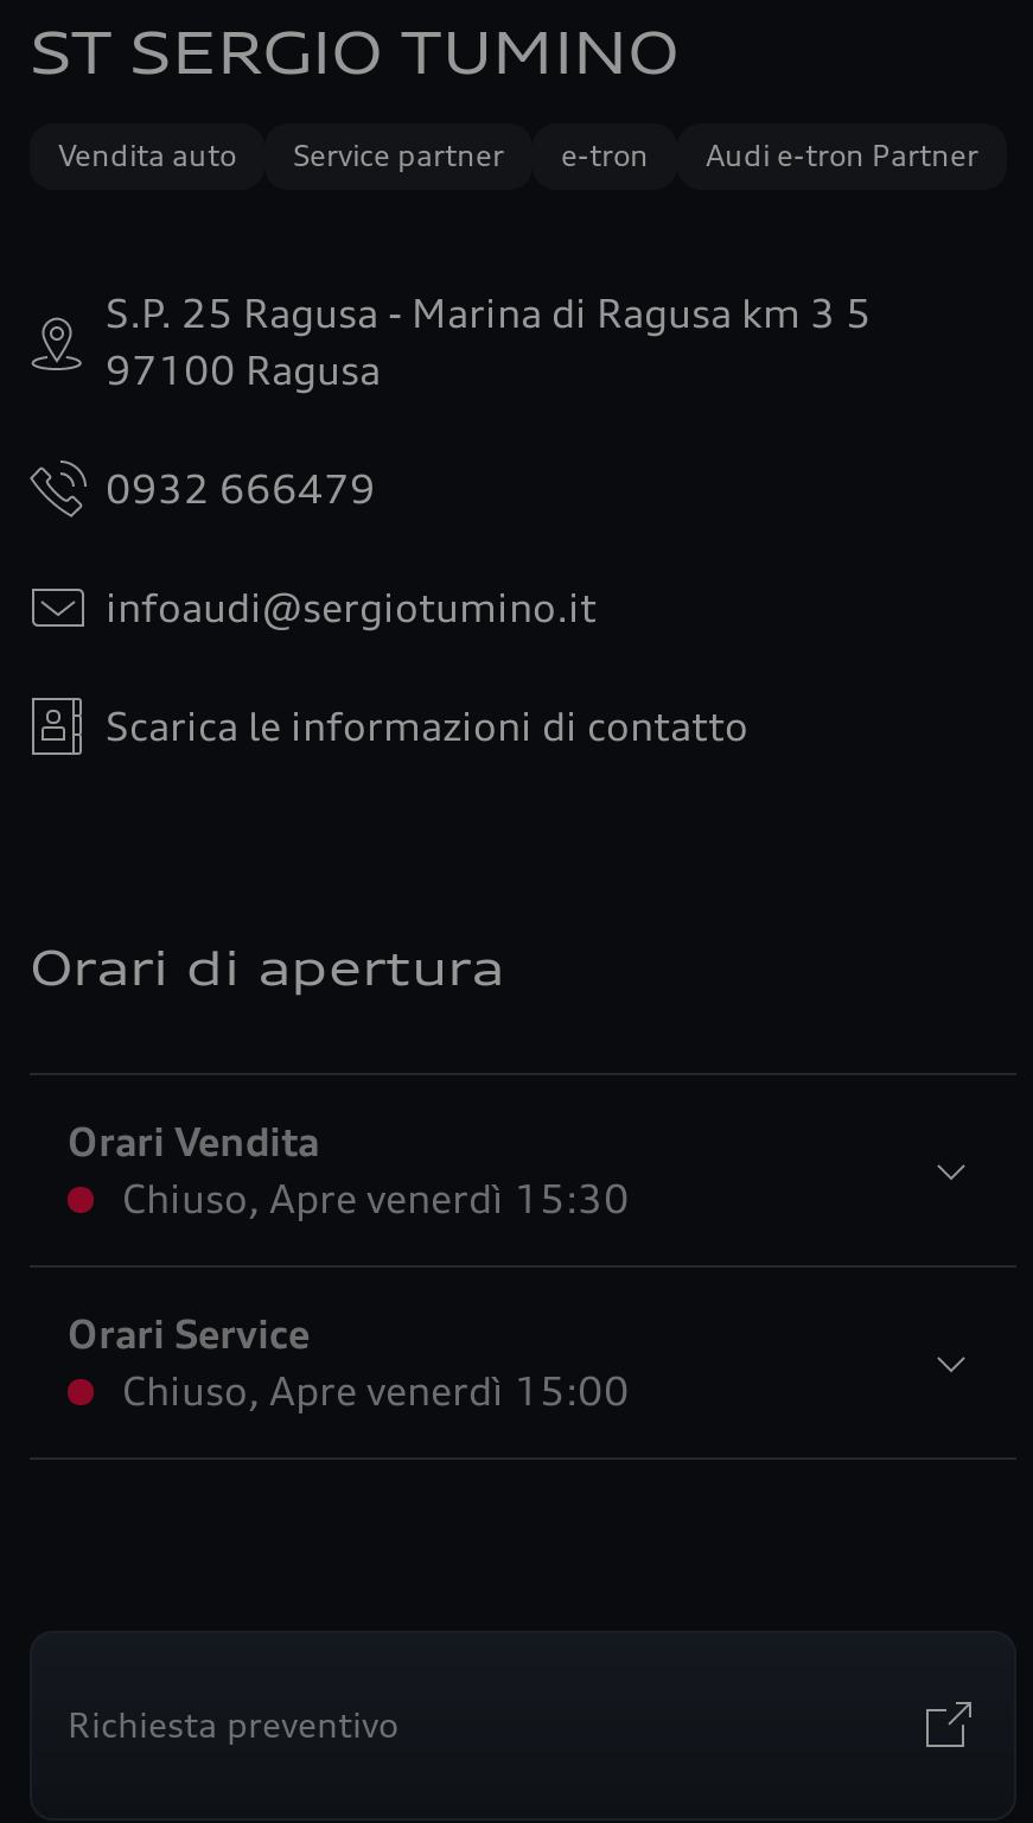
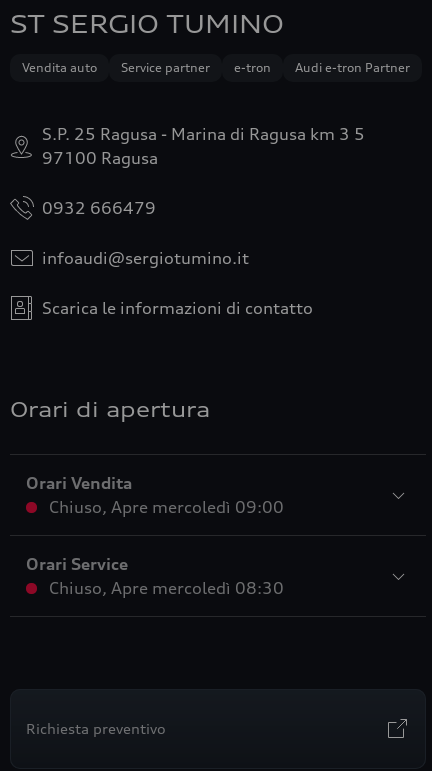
[122,1175,630,1222] Chiuso, Apre venerdì 15:30 -> [49,497,284,517] Chiuso, Apre mercoledì 09:00
[122,1367,630,1415] Chiuso, Apre venerdì 15:00 -> [49,578,284,598] Chiuso, Apre mercoledì 08:30

